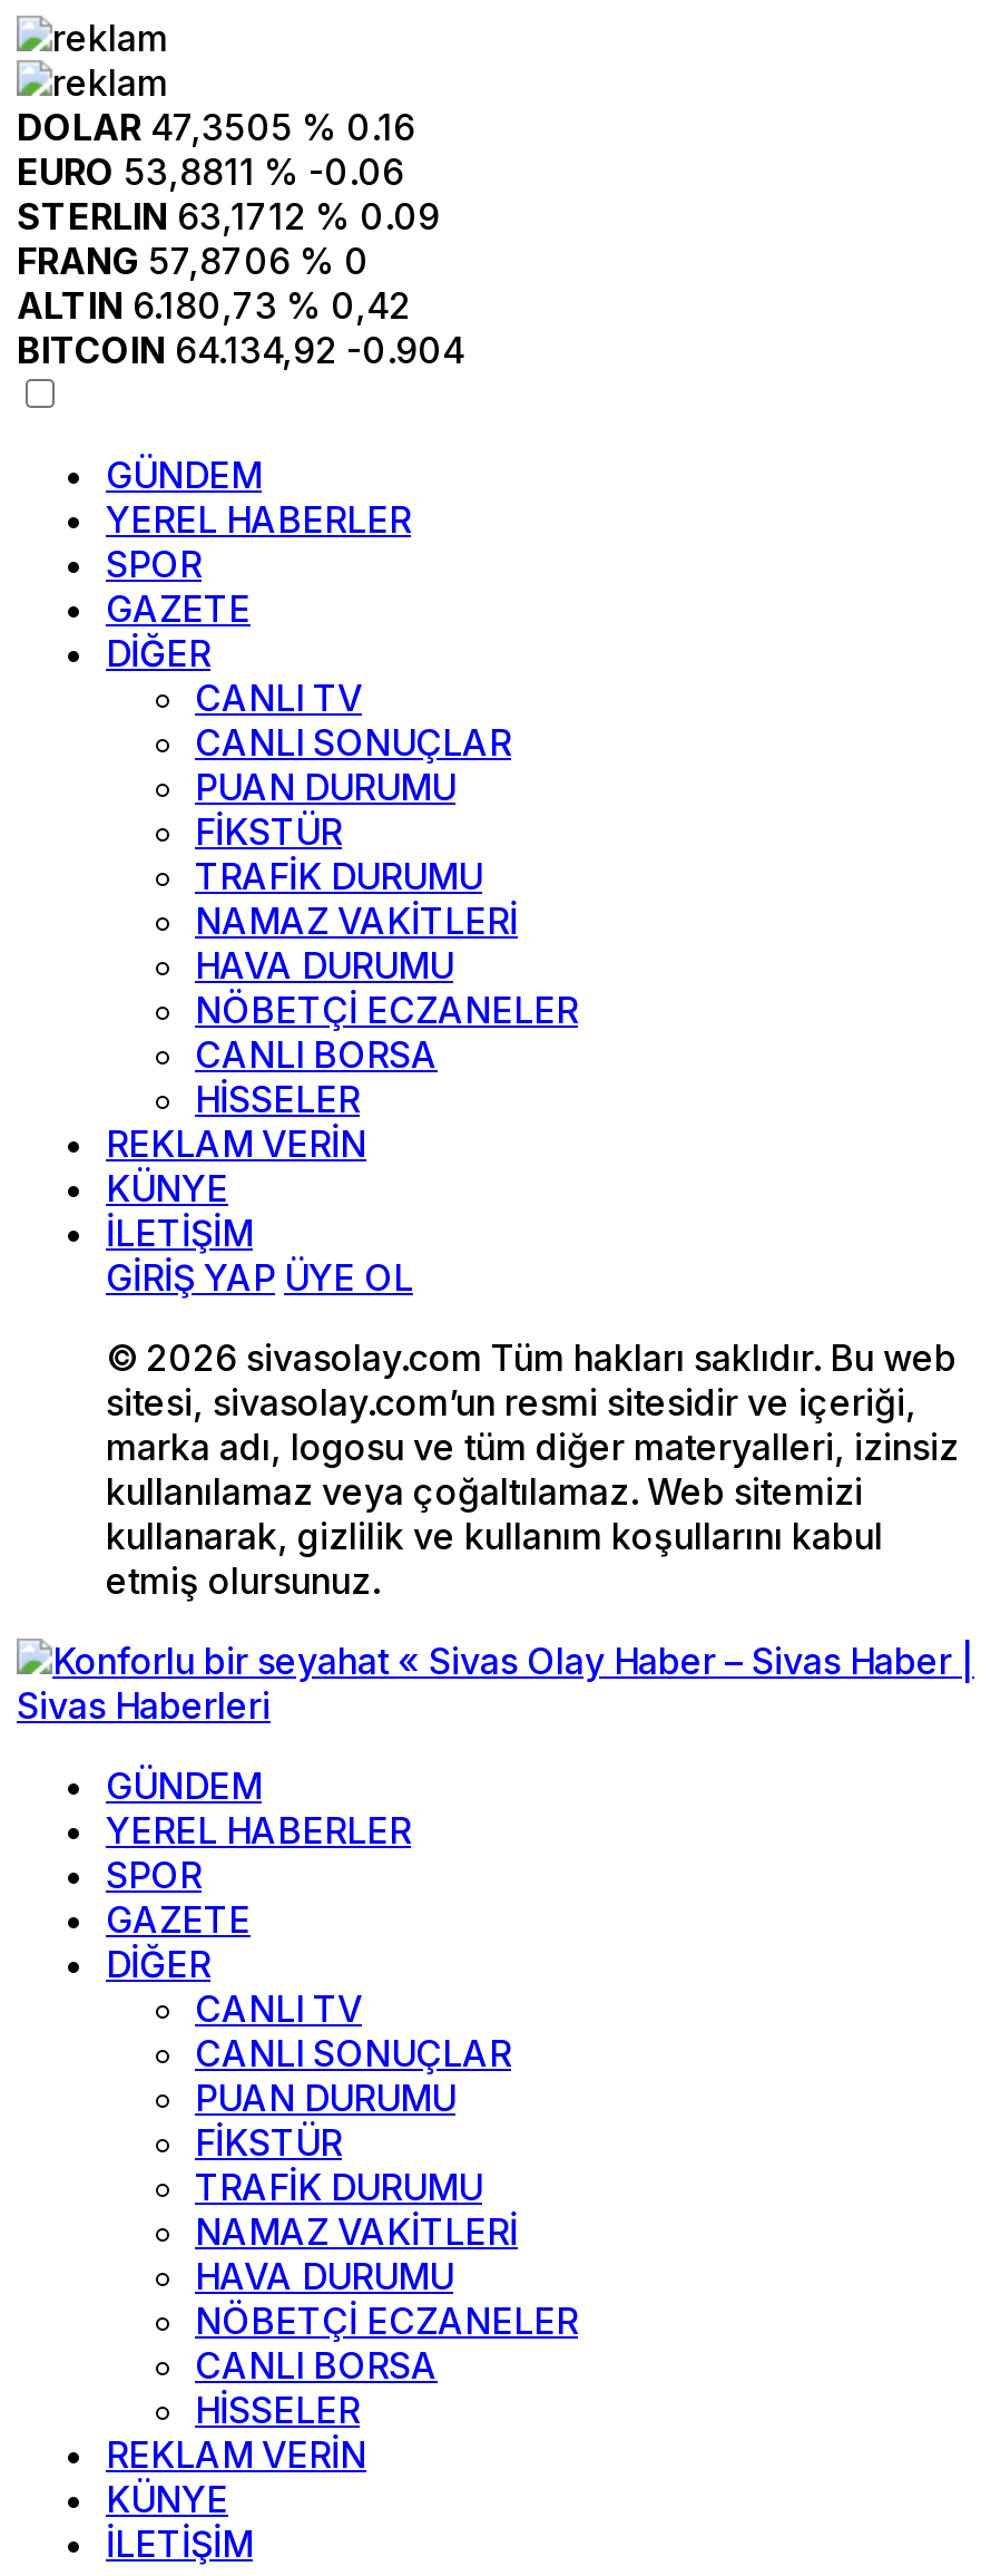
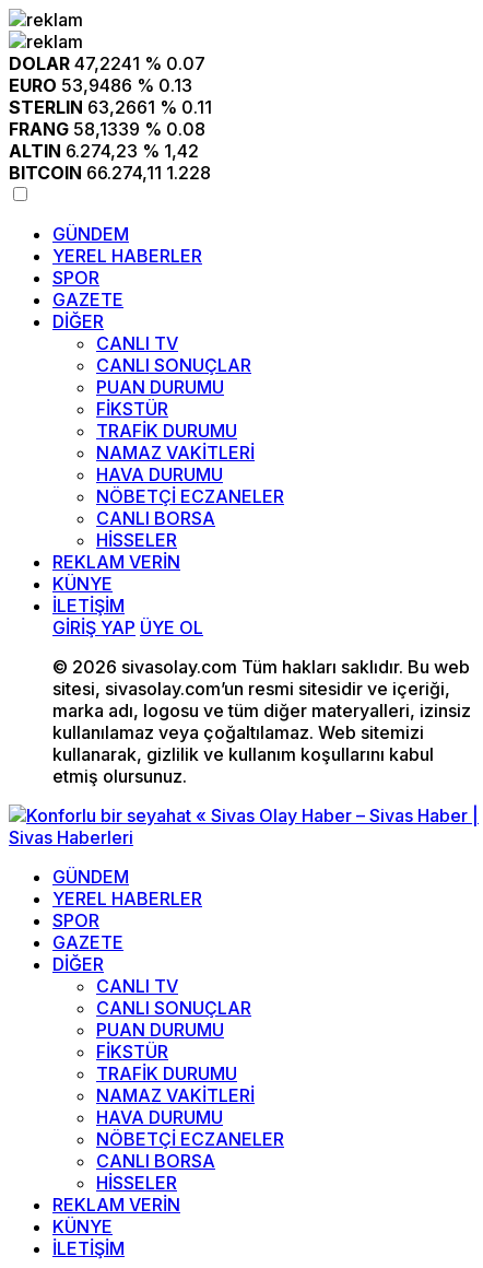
[17,105,415,149] DOLAR 47,3505 % 0.16 -> [9,52,205,74] DOLAR 47,2241 % 0.07
[17,149,404,194] EURO 53,8811 % -0.06 -> [9,74,192,96] EURO 53,9486 % 0.13
[17,194,440,239] STERLIN 63,1712 % 0.09 -> [9,96,212,118] STERLIN 63,2661 % 0.11
[17,239,369,283] FRANG 57,8706 % 0 -> [9,118,205,140] FRANG 58,1339 % 0.08
[17,283,411,328] ALTIN 6.180,73 % 0,42 -> [9,140,199,162] ALTIN 6.274,23 % 1,42
[17,328,464,372] BITCOIN 64.134,92 -0.904 -> [9,162,211,184] BITCOIN 66.274,11 1.228

